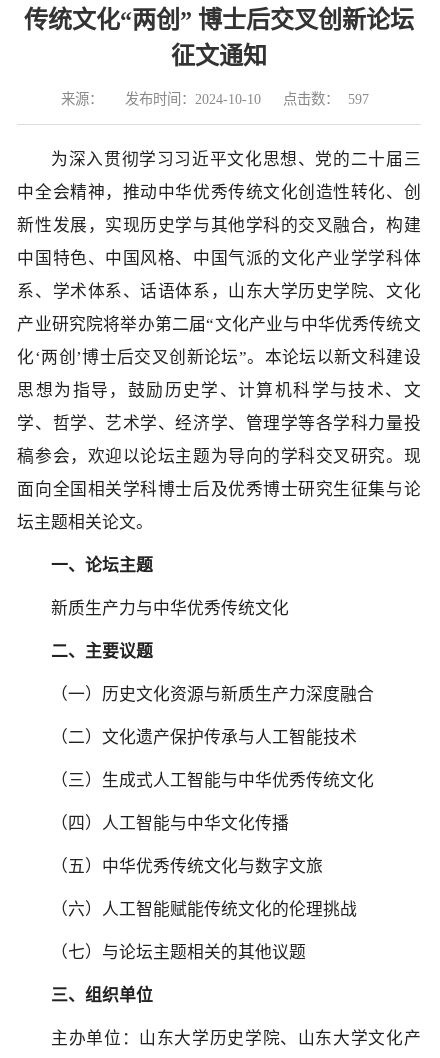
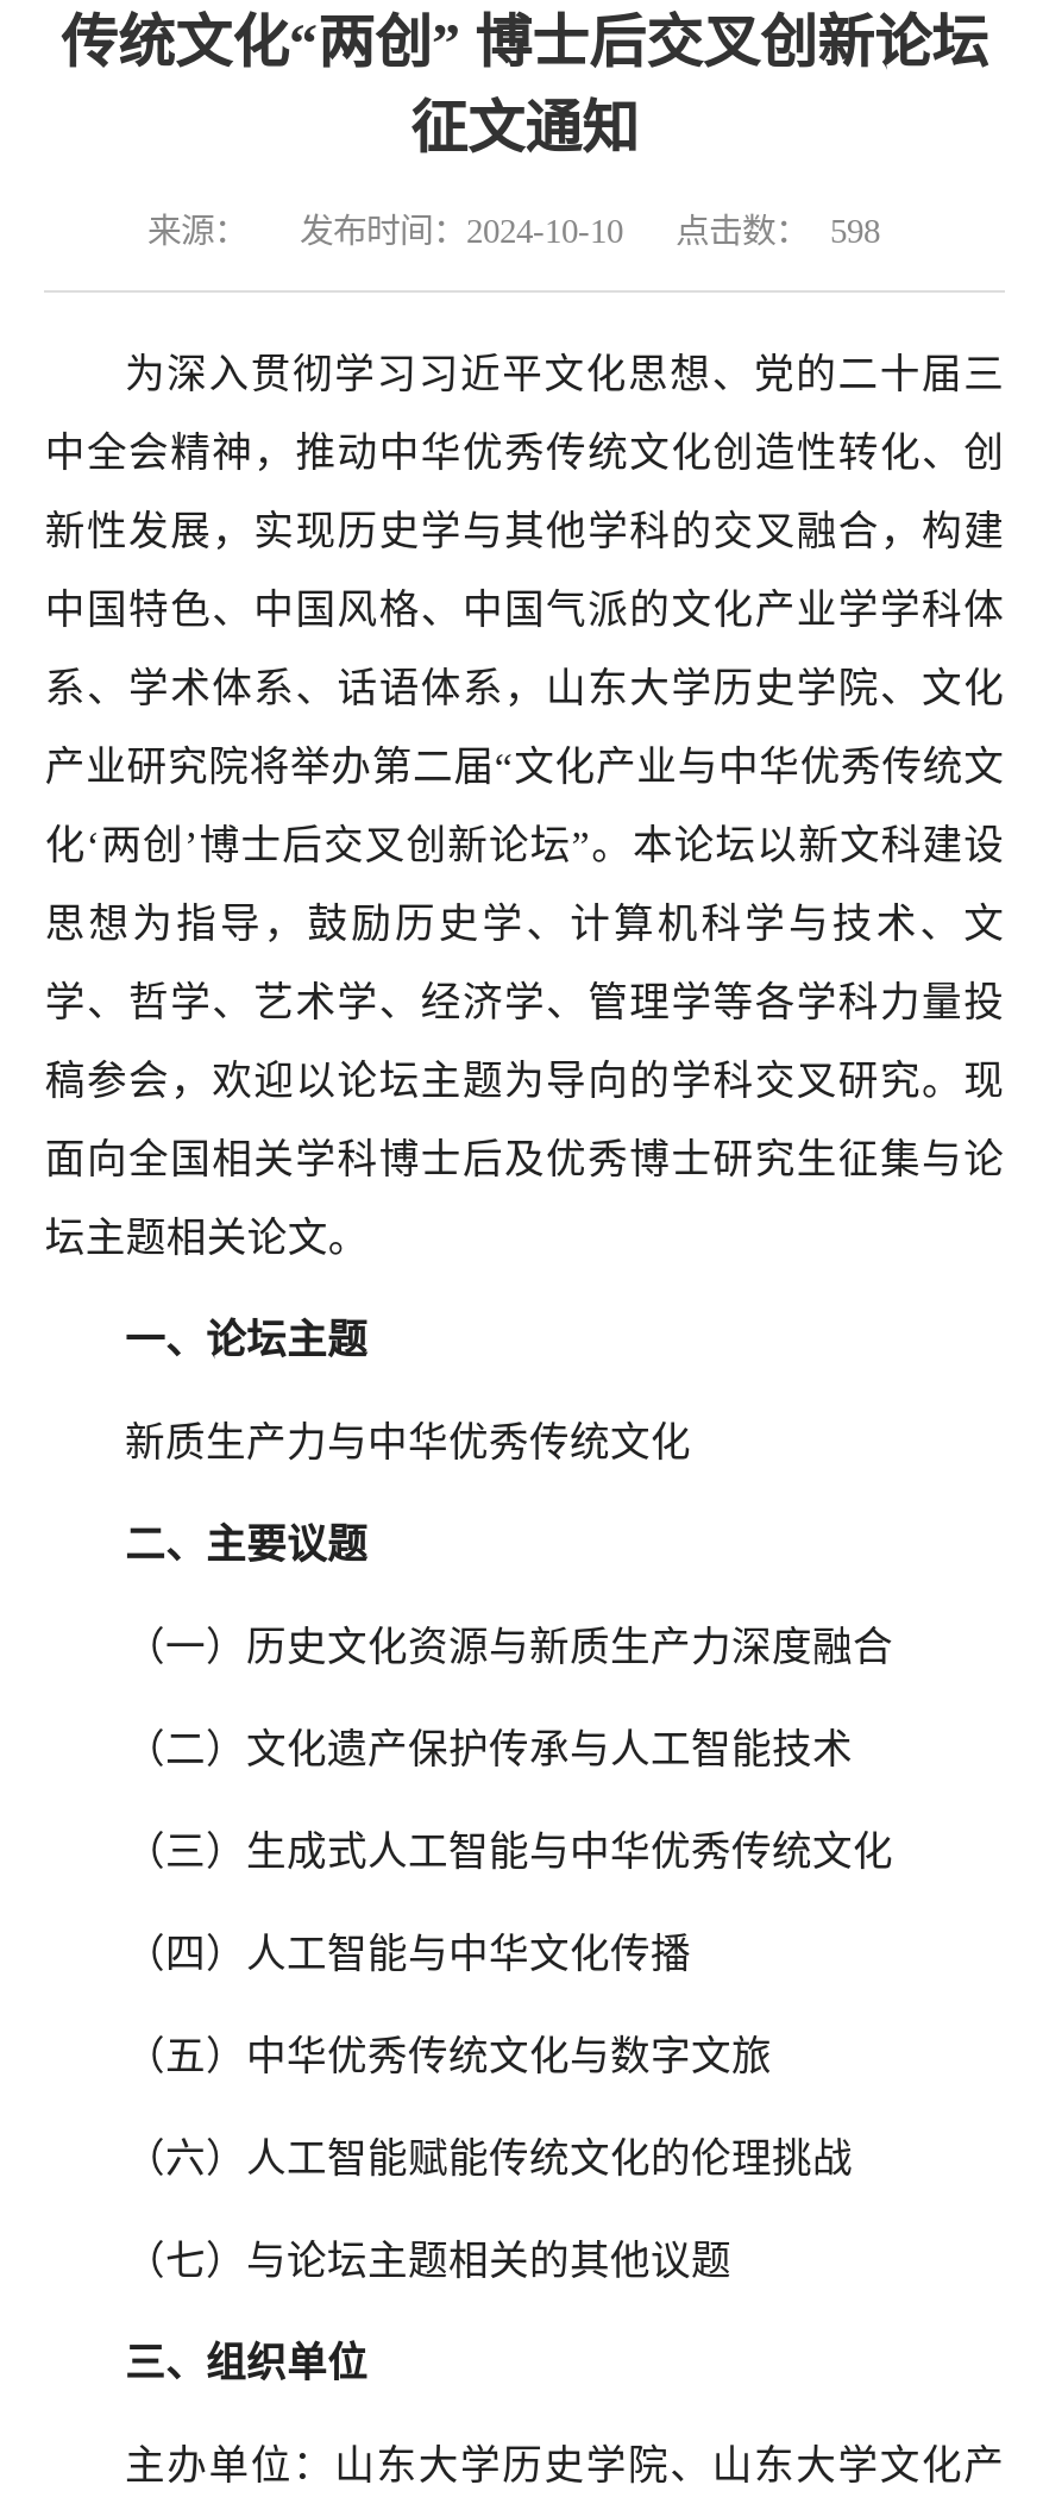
[60,91,368,107] 来源： 发布时间：2024-10-10 点击数： 597 -> [147,212,880,250] 来源： 发布时间：2024-10-10 点击数： 598

